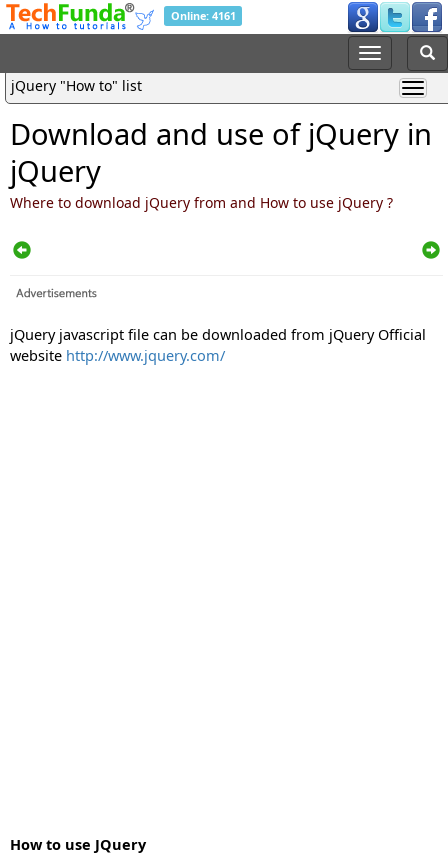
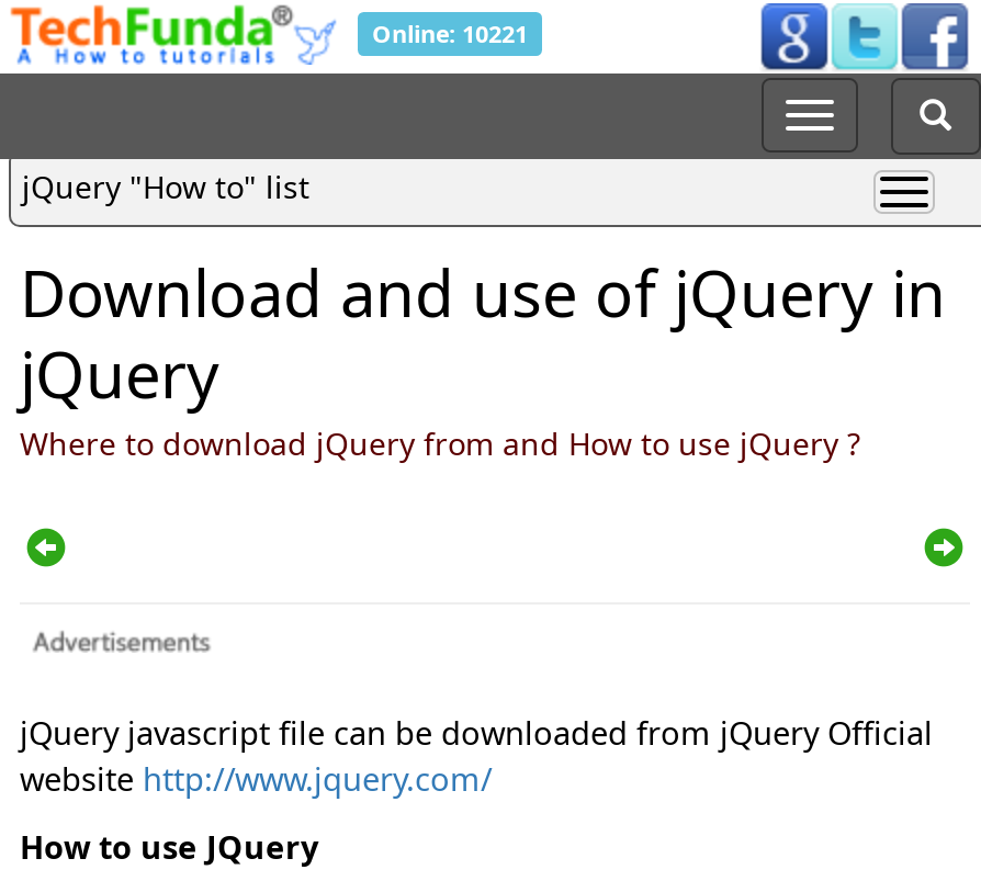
[170,8,235,23] Online: 4161 -> [372,16,528,49] Online: 10221

